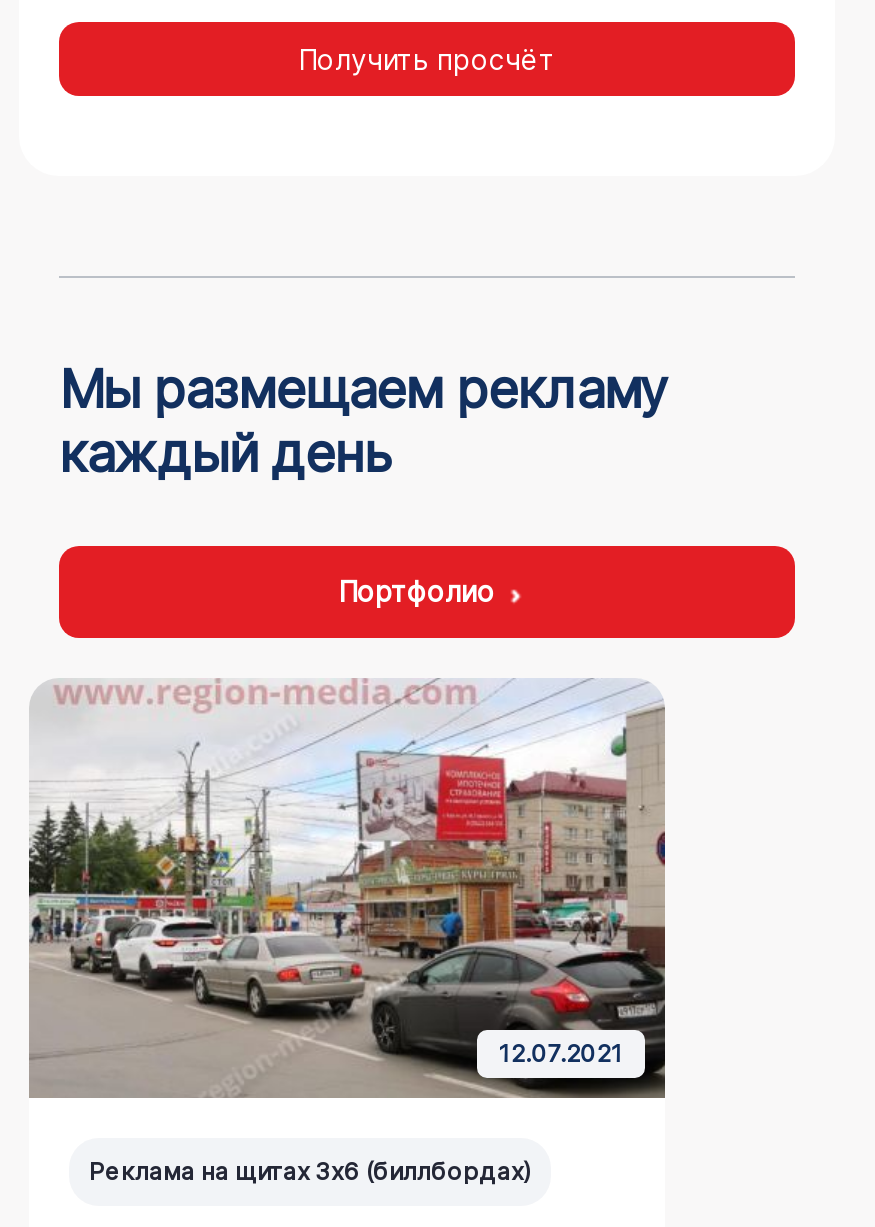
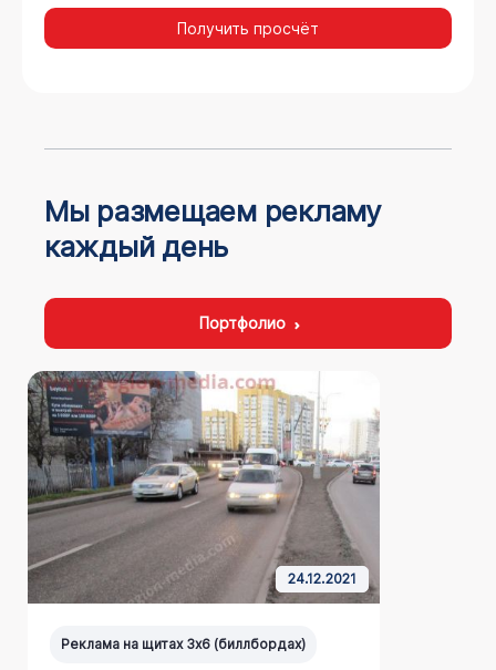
[29,678,667,1098] [image] | 12.07.2021 -> [27,370,380,604] [image] | 24.12.2021

